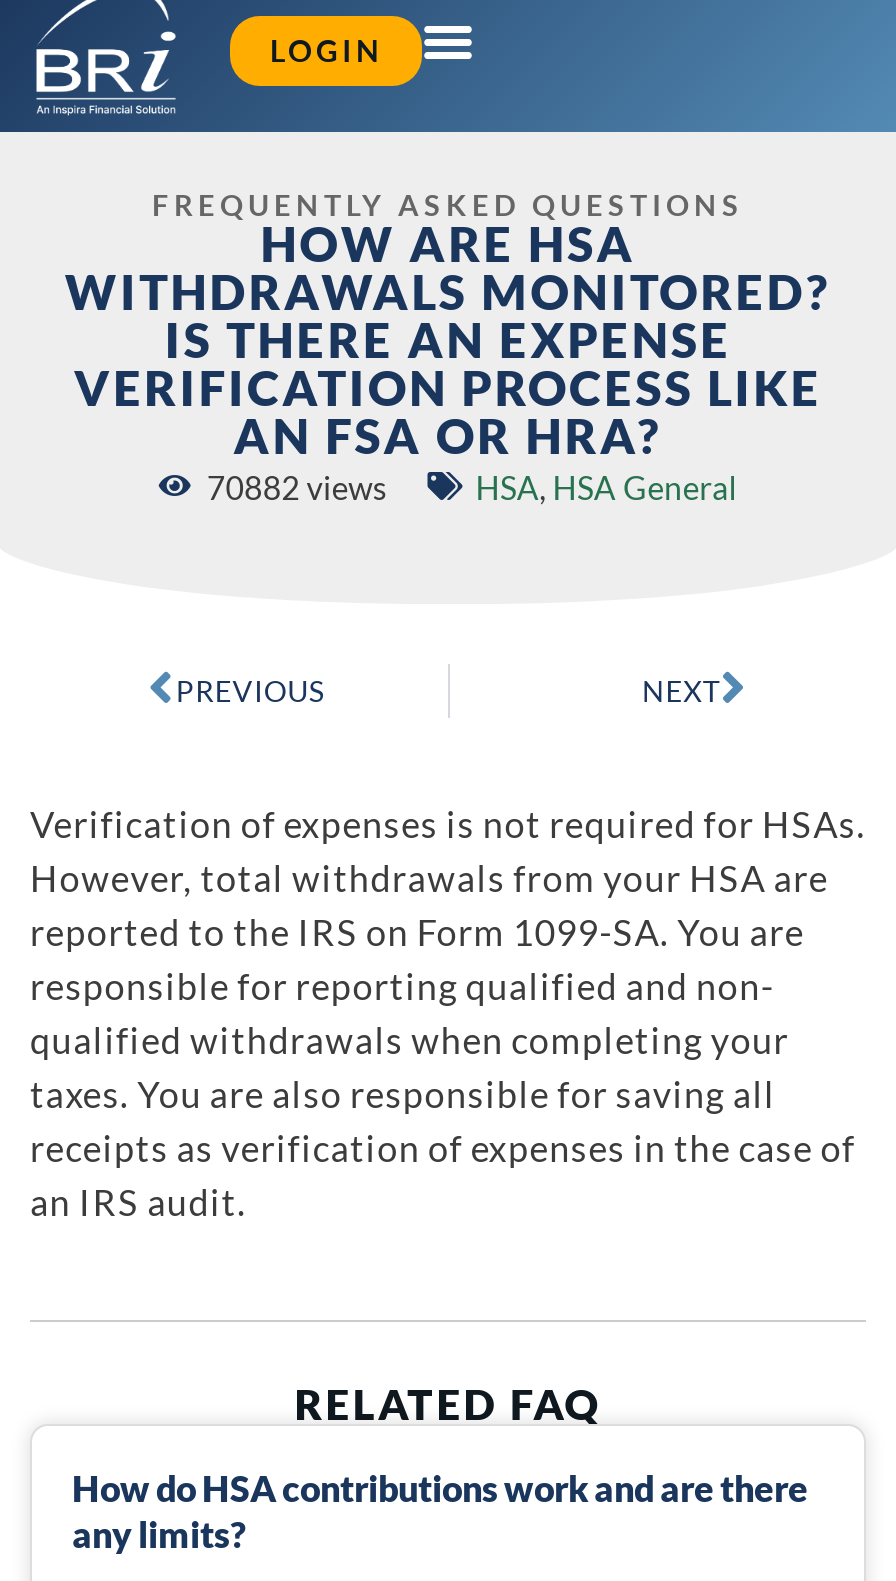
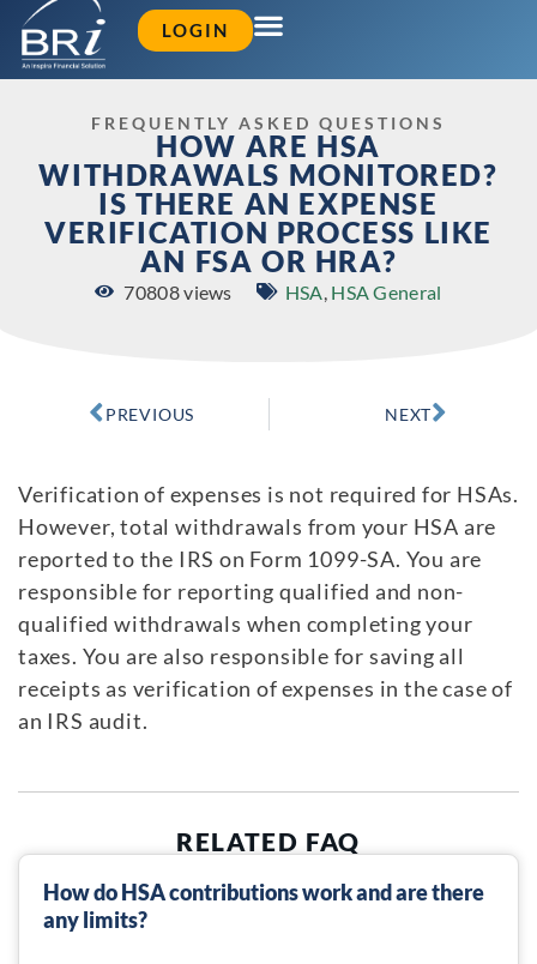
[207,468,387,506] 70882 views -> [124,281,232,304] 70808 views

